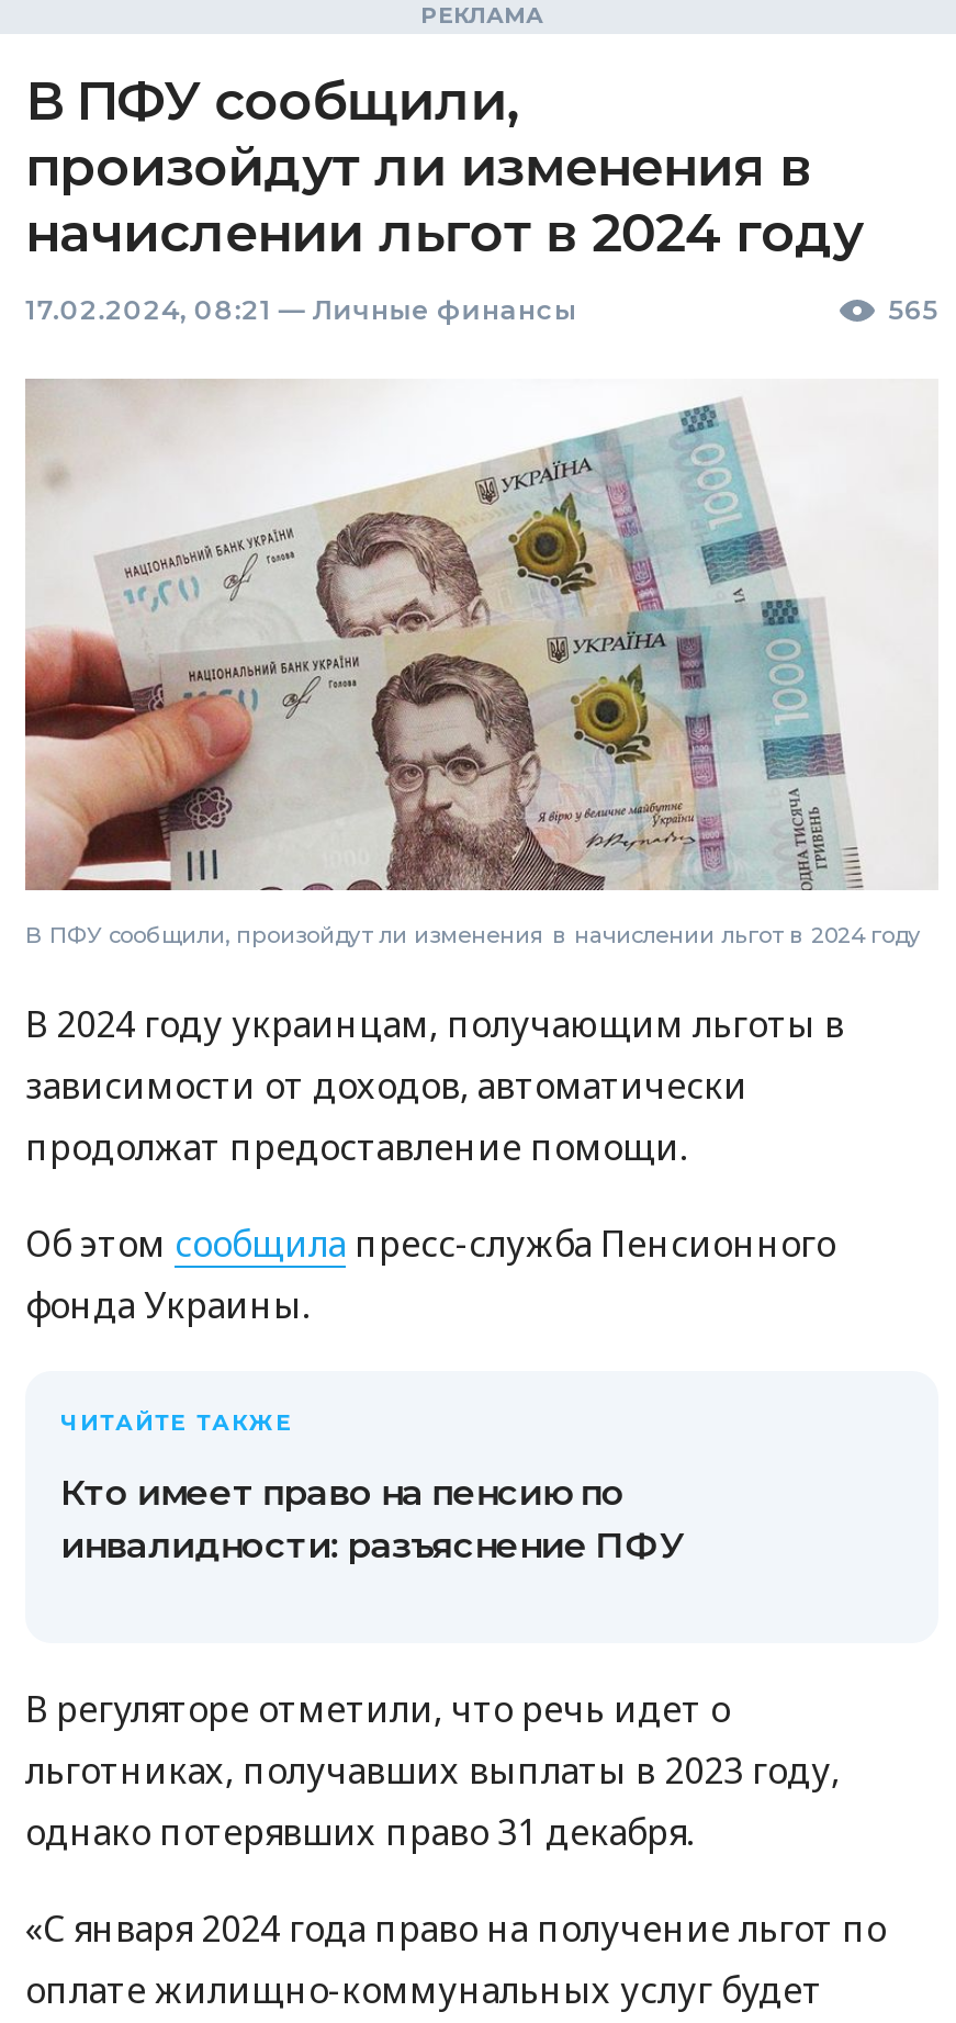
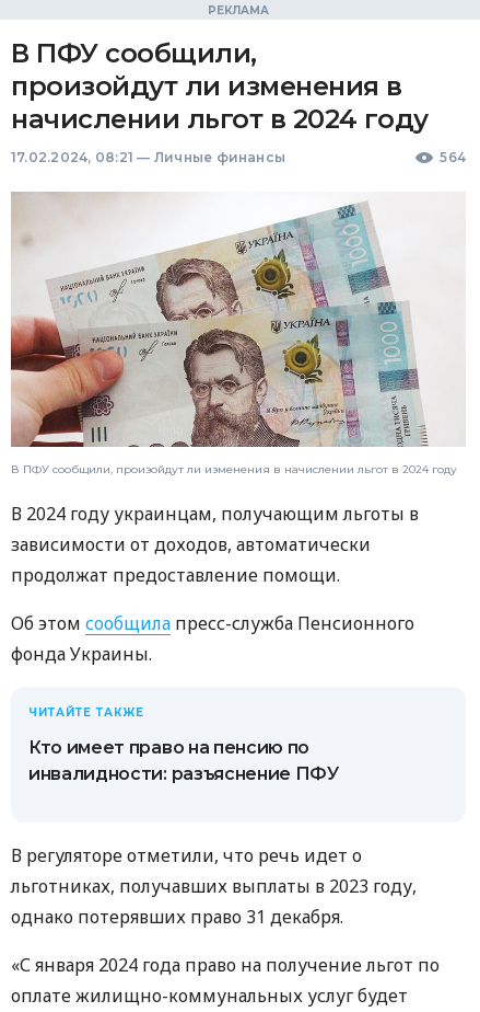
[889,292,938,325] 565 -> [440,148,466,165] 564

